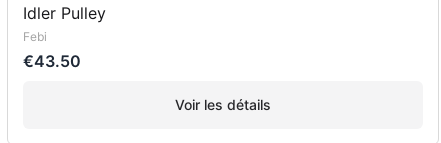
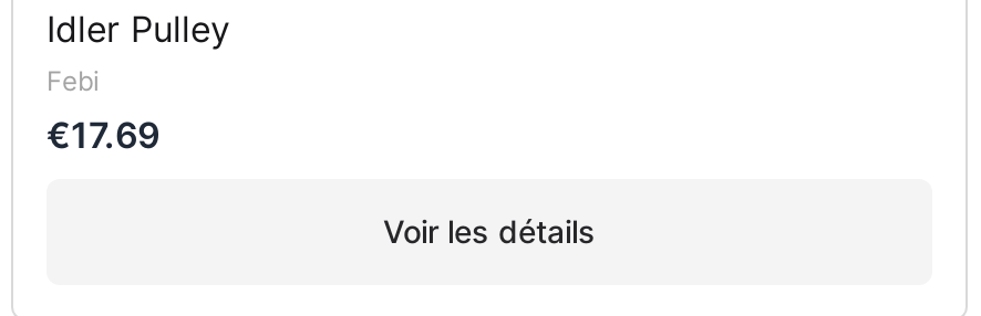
[23,51,81,71] €43.50 -> [47,113,159,157] €17.69

